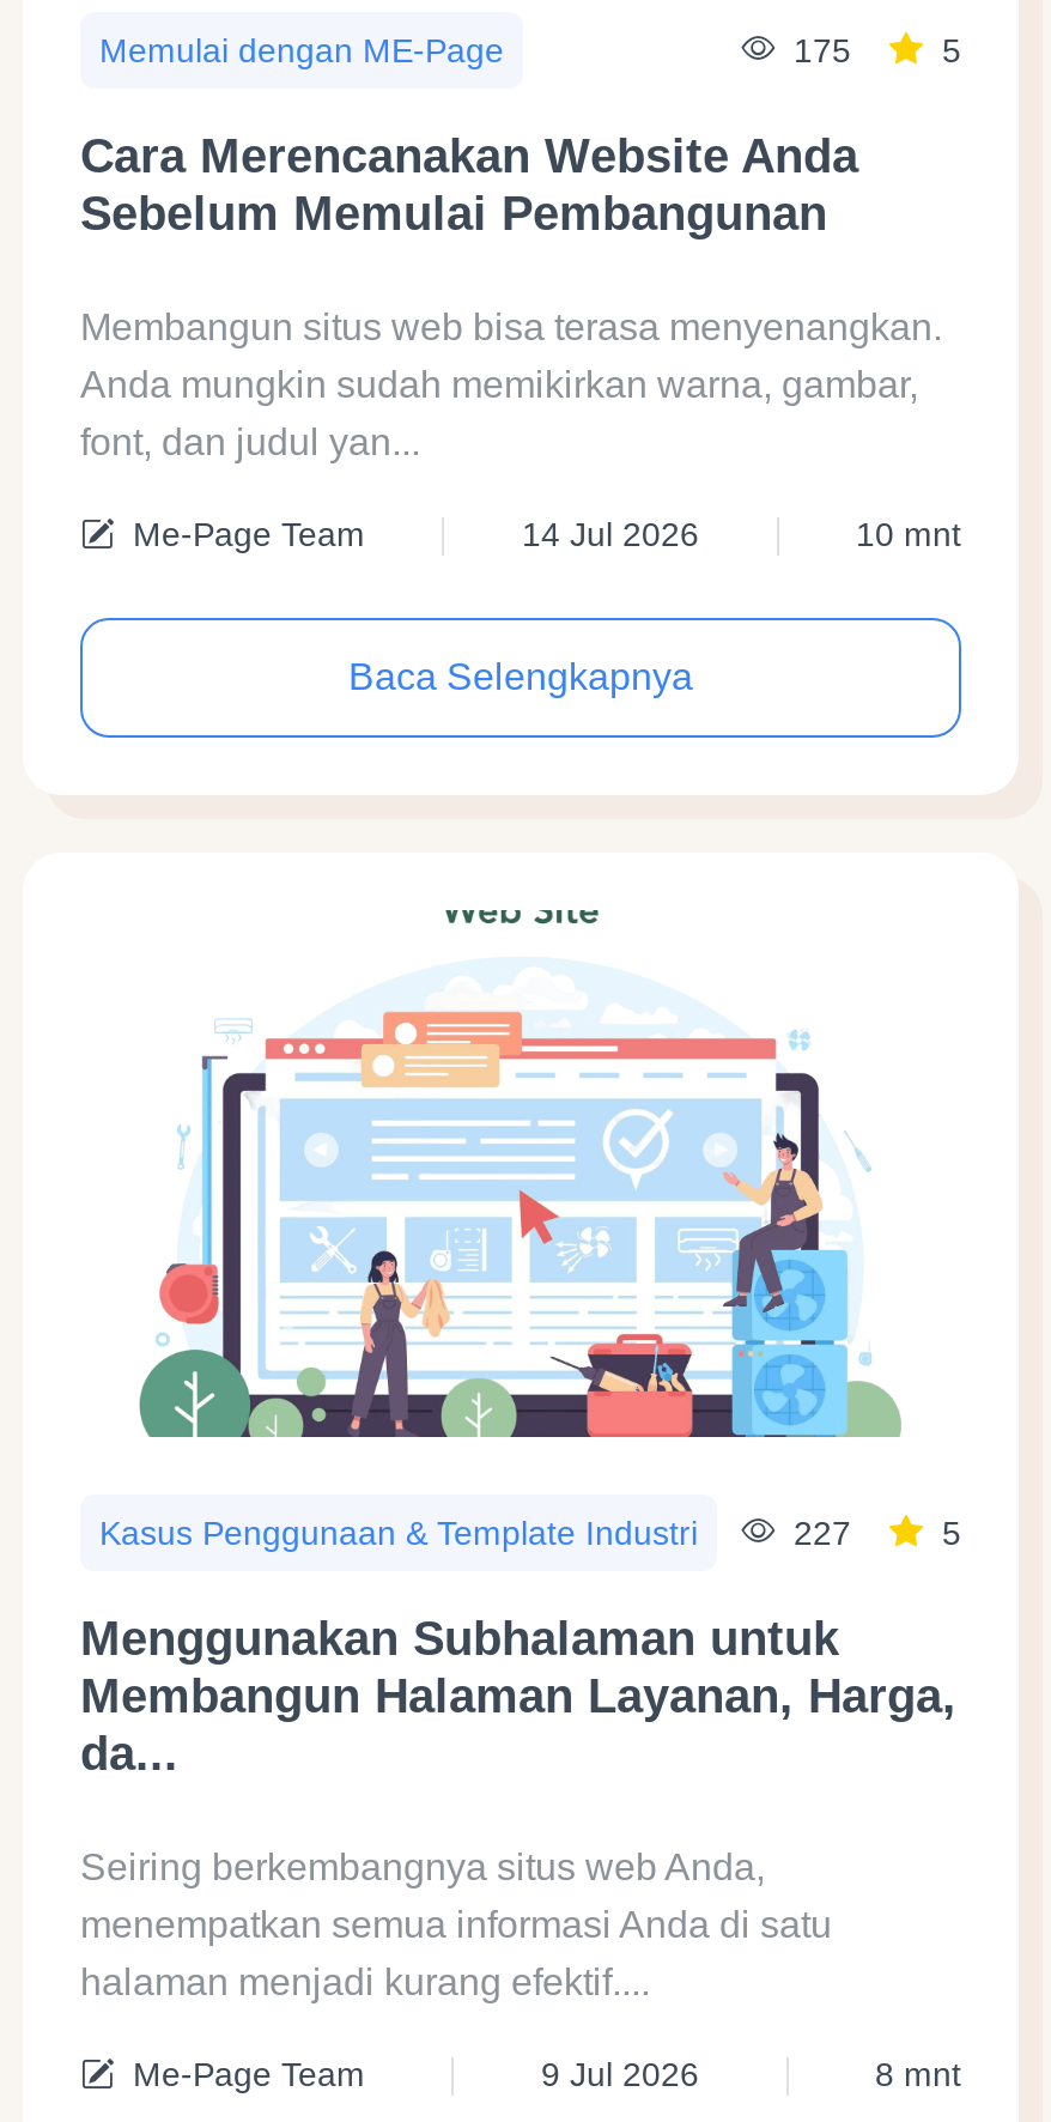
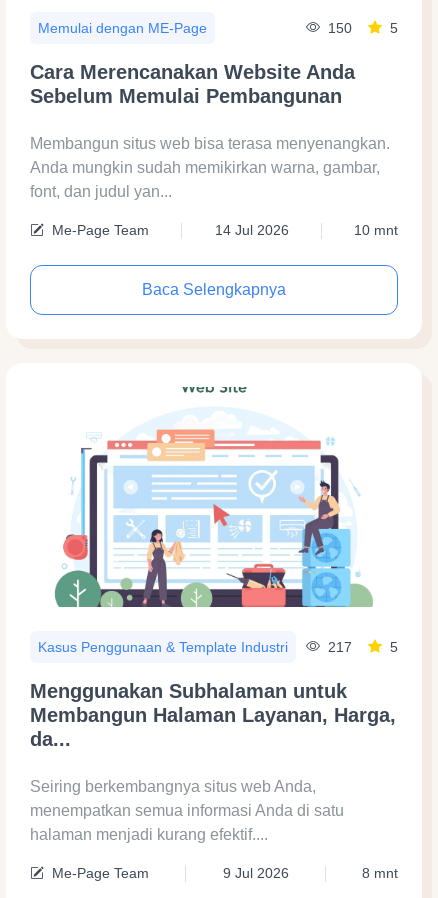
[794,30,851,68] 175 -> [328,19,352,35] 150
[794,1512,851,1551] 227 -> [328,638,352,654] 217

